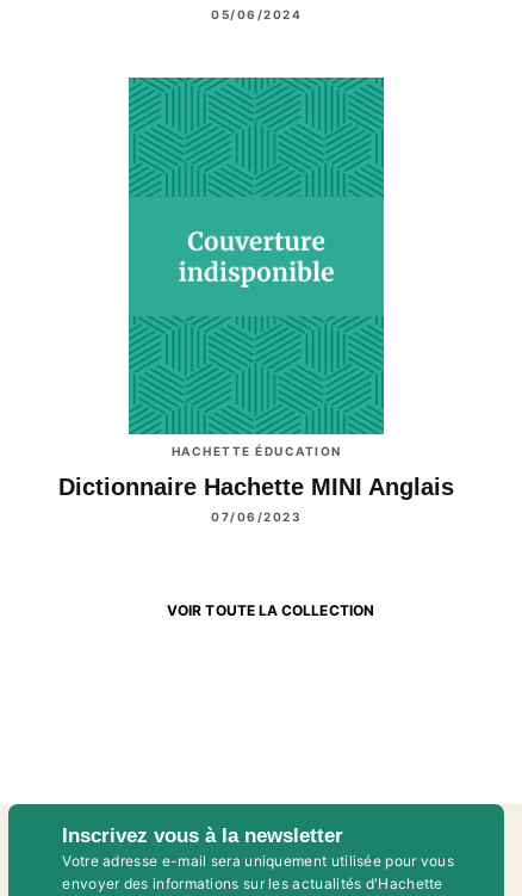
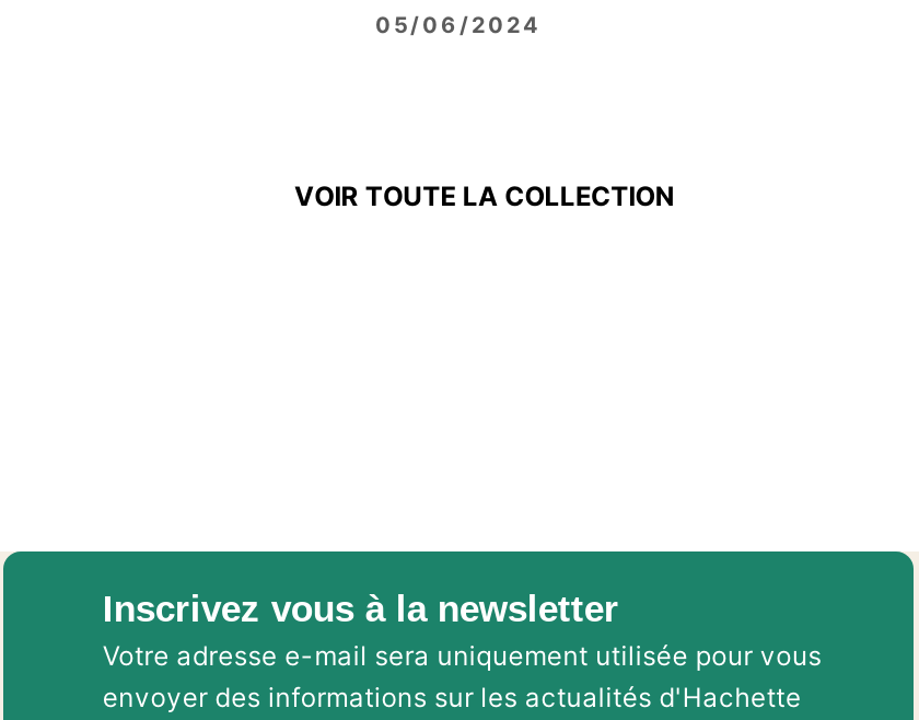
[58,76,454,524] [image] | HACHETTE ÉDUCATION | Dictionnaire Hachette MINI Anglais | 07/06/2023 -> none

